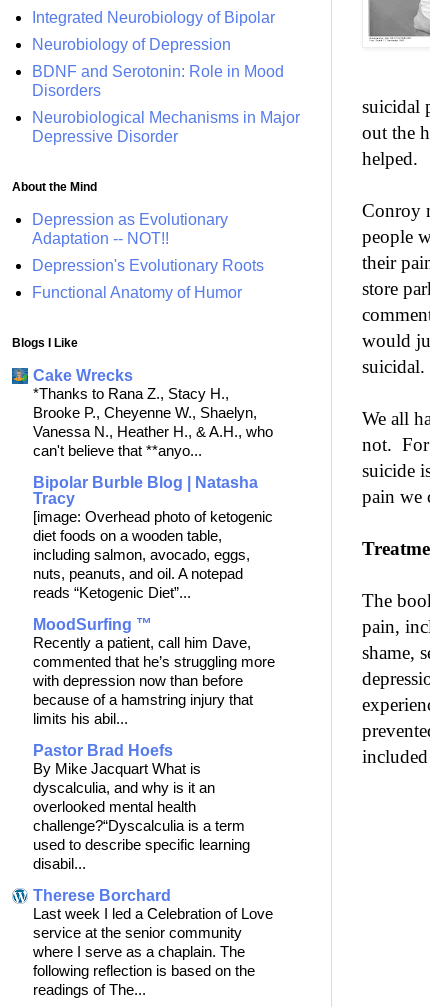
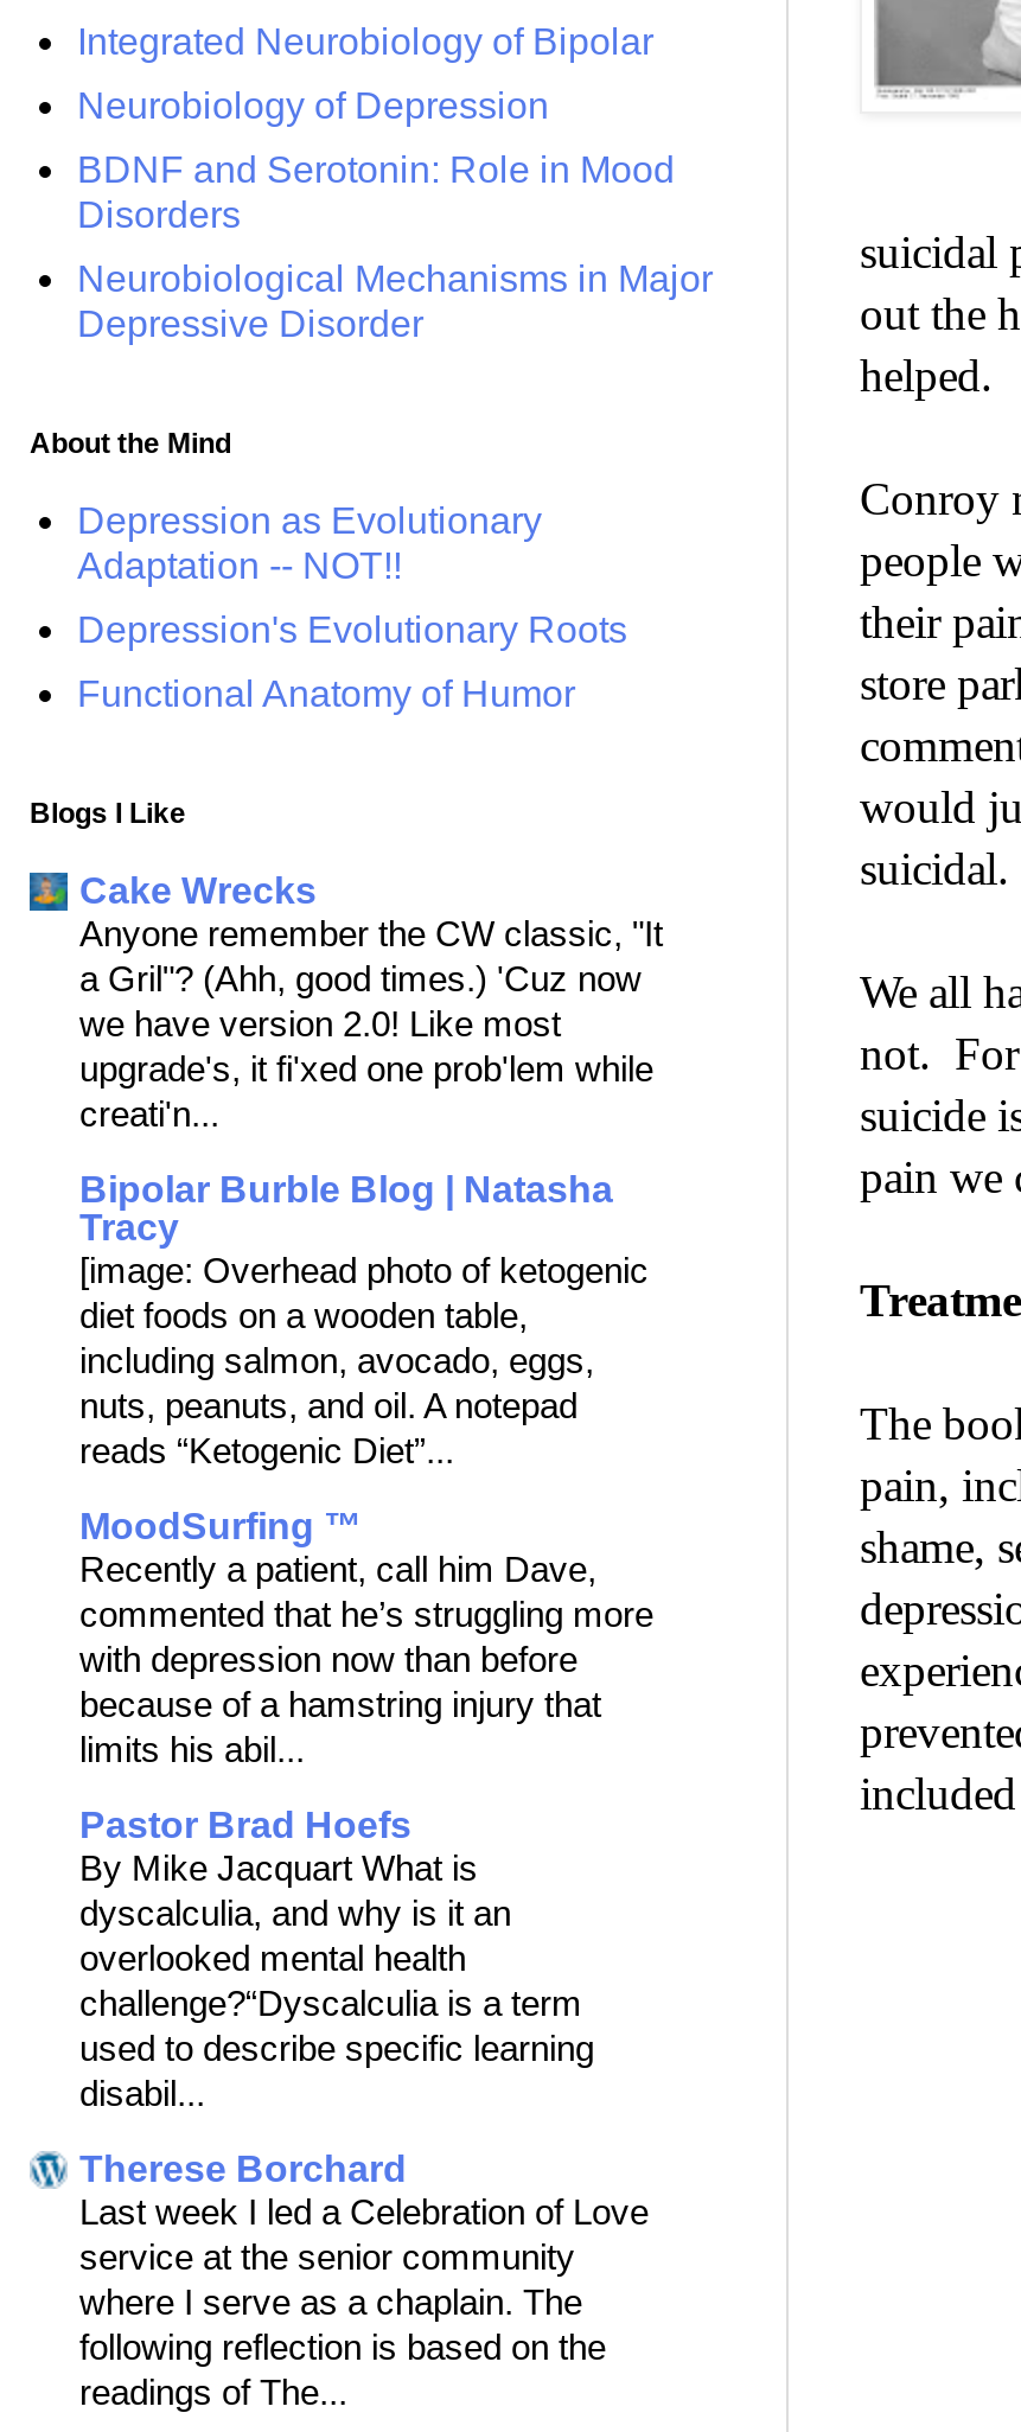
[33,385,273,459] *Thanks to Rana Z., Stacy H., | Brooke P., Cheyenne W., Shaelyn, | Vanessa N., Heather H., & A.H., who | can't believe that **anyo... -> [79,913,663,1134] Anyone remember the CW classic, "It | a Gril"? (Ahh, good times.) 'Cuz now | we have version 2.0! Like most | upgrade's, it fi'xed one prob'lem while | creati'n...

